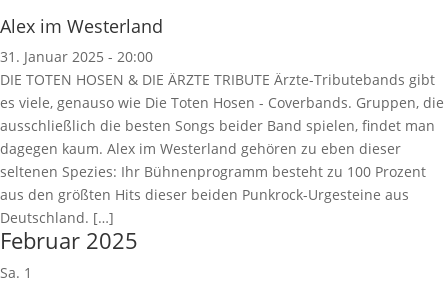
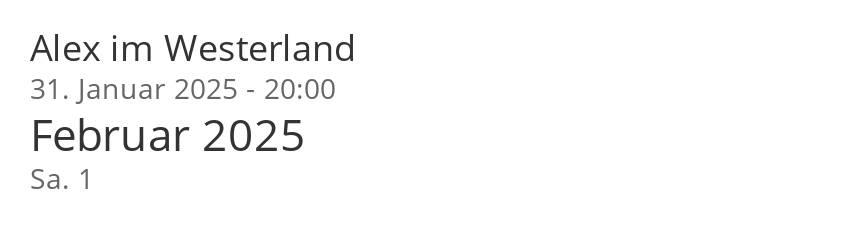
[0,70,444,227] DIE TOTEN HOSEN & DIE ÄRZTE TRIBUTE Ärzte-Tributebands gibt | es viele, genauso wie Die Toten Hosen - Coverbands. Gruppen, die | ausschließlich die besten Songs beider Band spielen, findet man | dagegen kaum. Alex im Westerland gehören zu eben dieser | seltenen Spezies: Ihr Bühnenprogramm besteht zu 100 Prozent | aus den größten Hits dieser beiden Punkrock-Urgesteine aus | Deutschland. […] -> none

